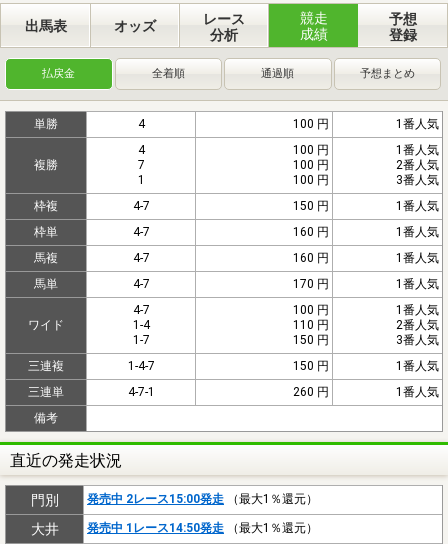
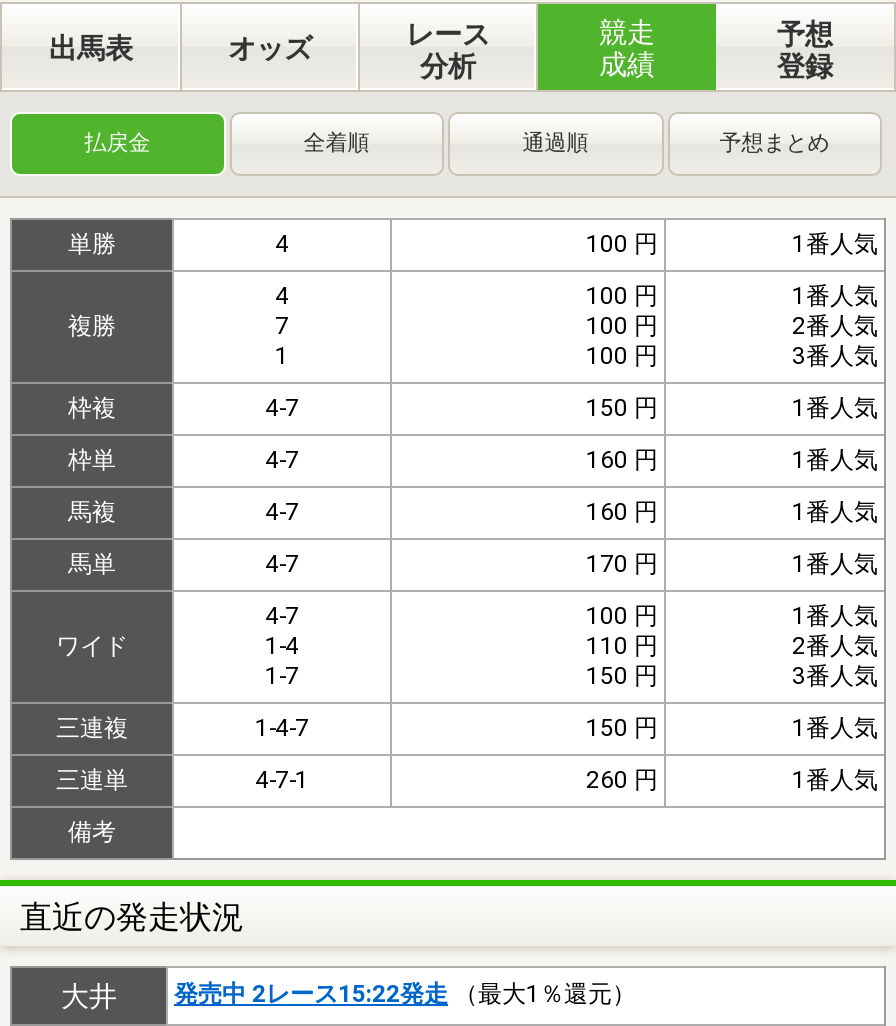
[30,492,318,508] 門別 | 発売中 2レース15:00発走（最大1％還元） -> none
[87,521,318,535] 発売中 1レース14:50発走（最大1％還元） -> [174,980,636,1008] 発売中 2レース15:22発走（最大1％還元）

